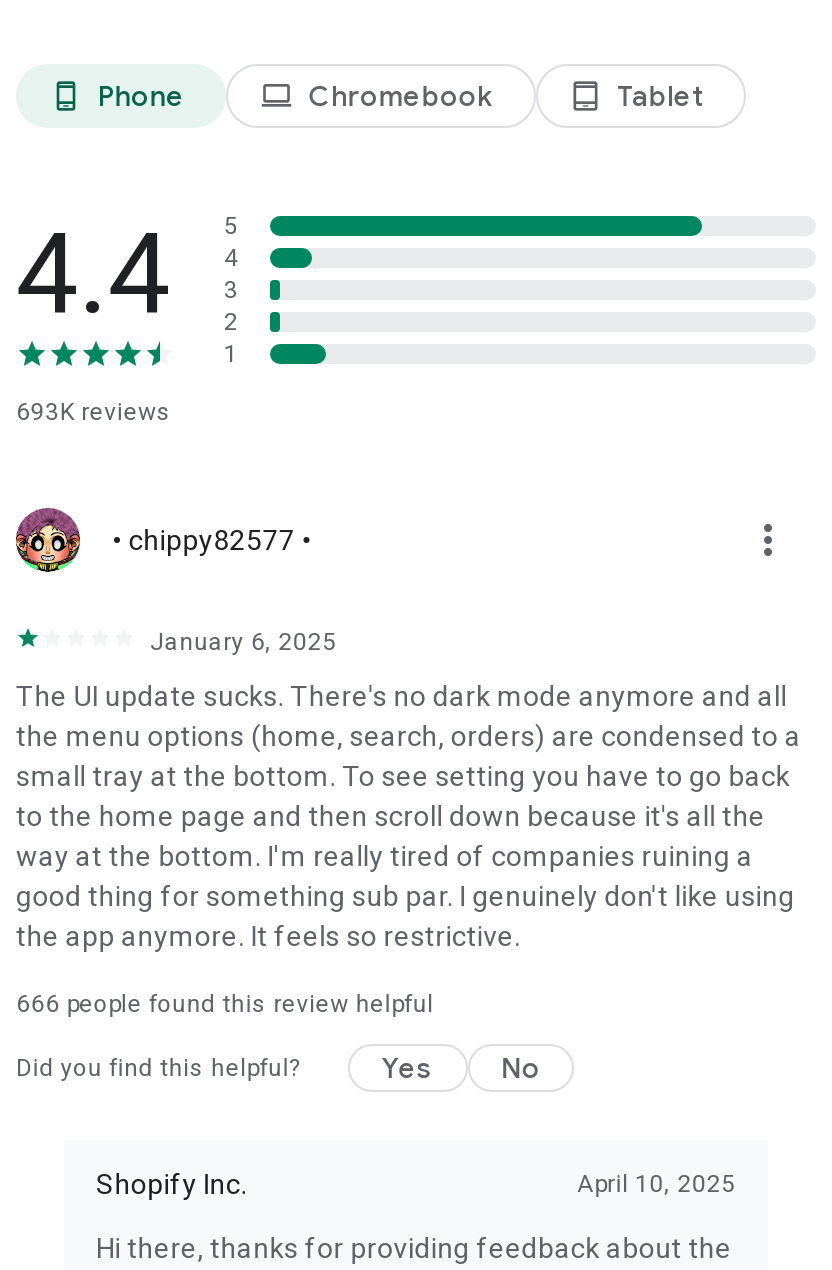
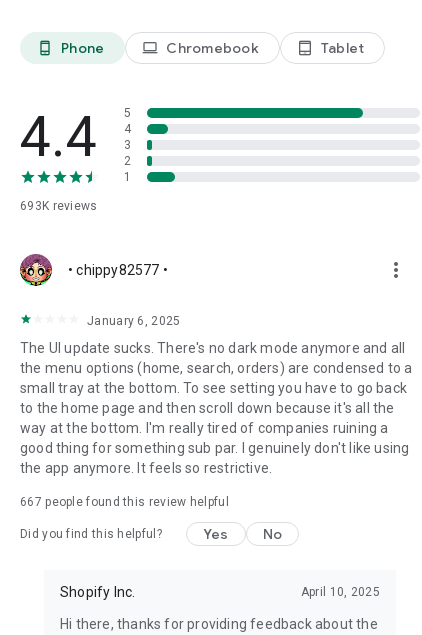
[16,990,434,1018] 666 people found this review helpful -> [20,495,229,509] 667 people found this review helpful

